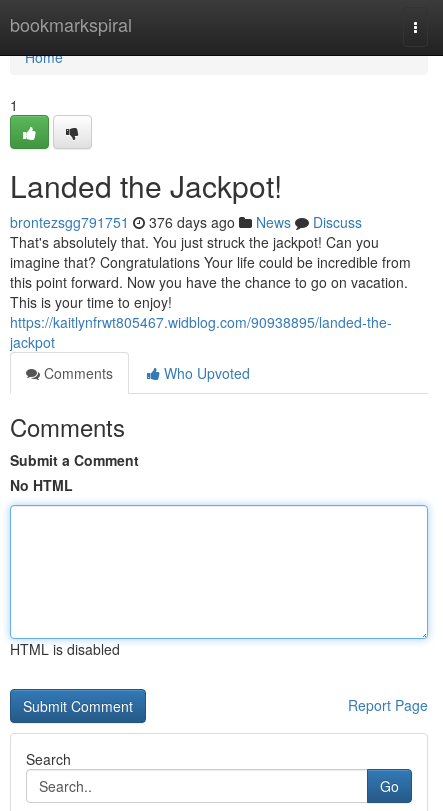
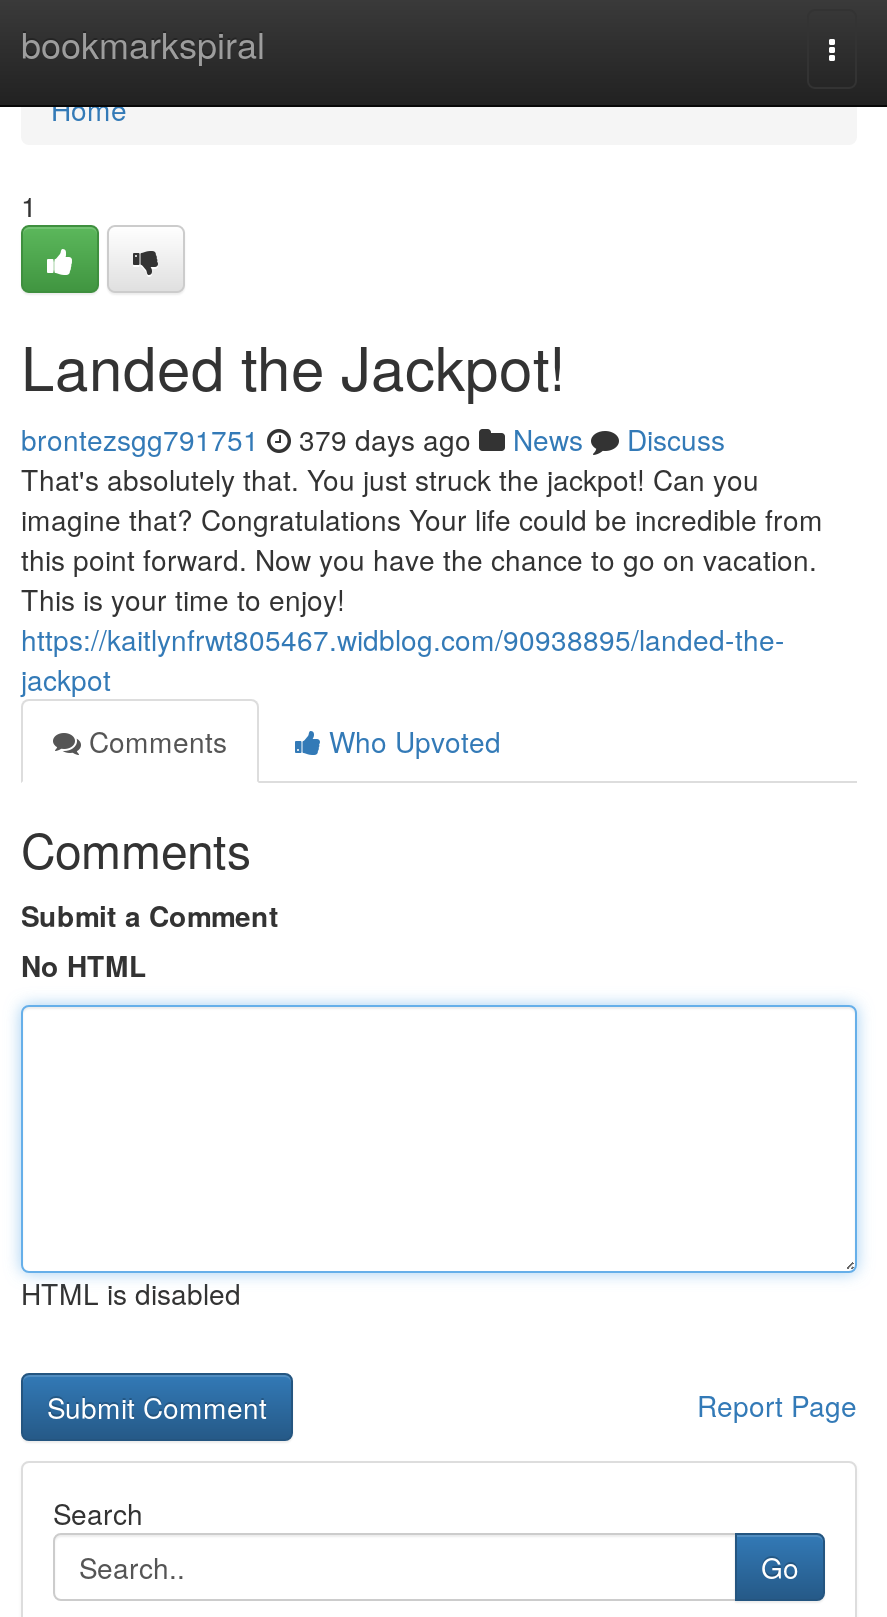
[10,212,362,232] brontezsgg791751 376 days ago News Discuss -> [21,419,725,459] brontezsgg791751 379 days ago News Discuss

